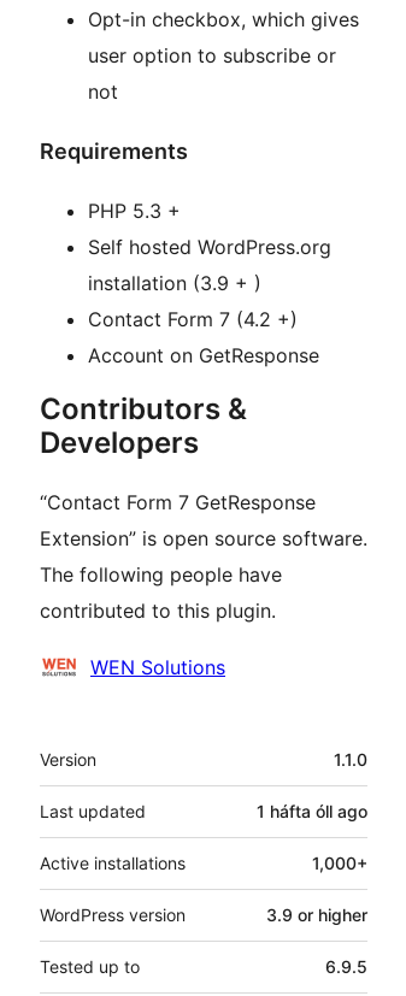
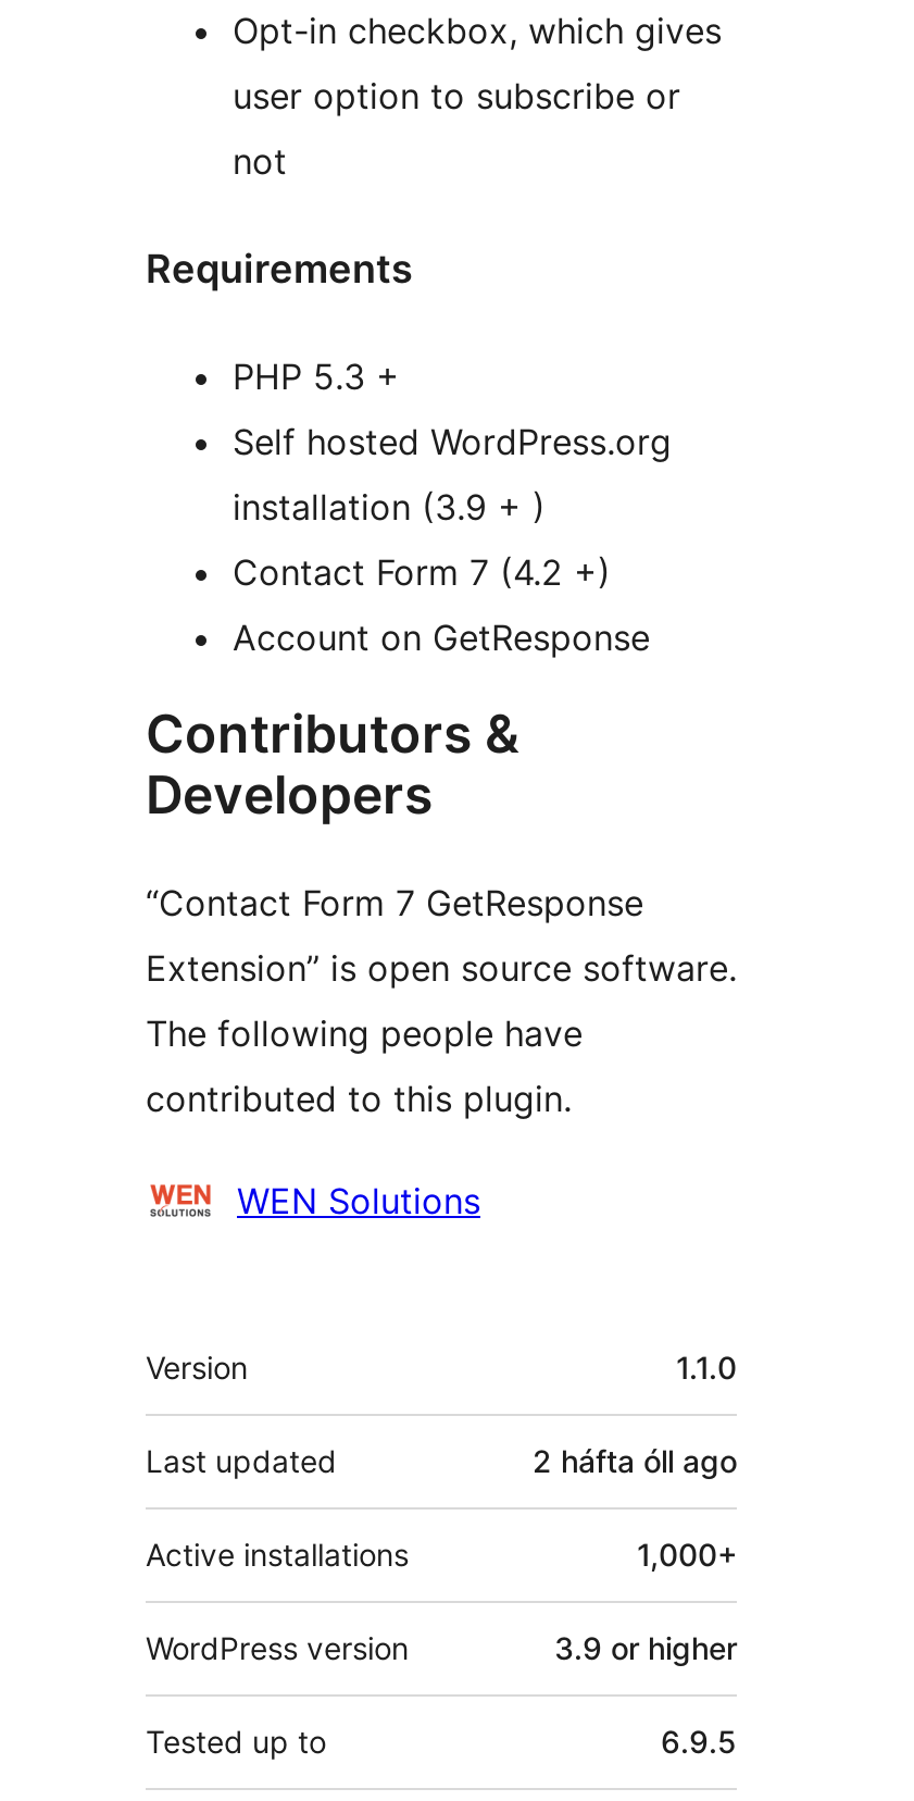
[257,801,367,821] 1 háfta óll ago -> [533,1442,737,1479] 2 háfta óll ago

